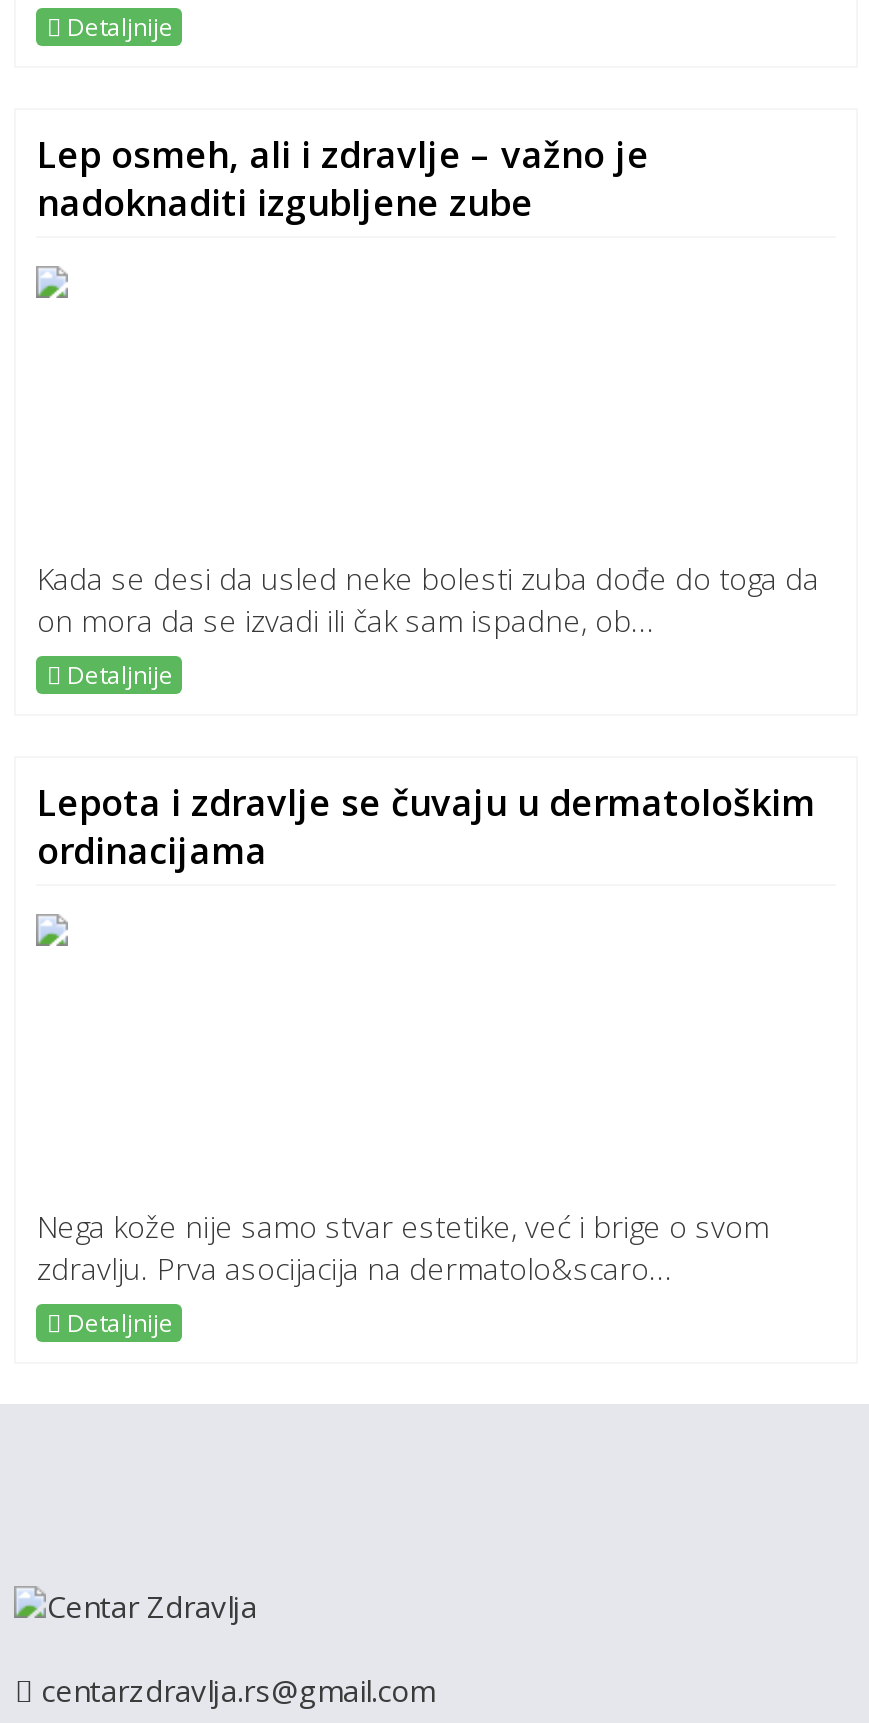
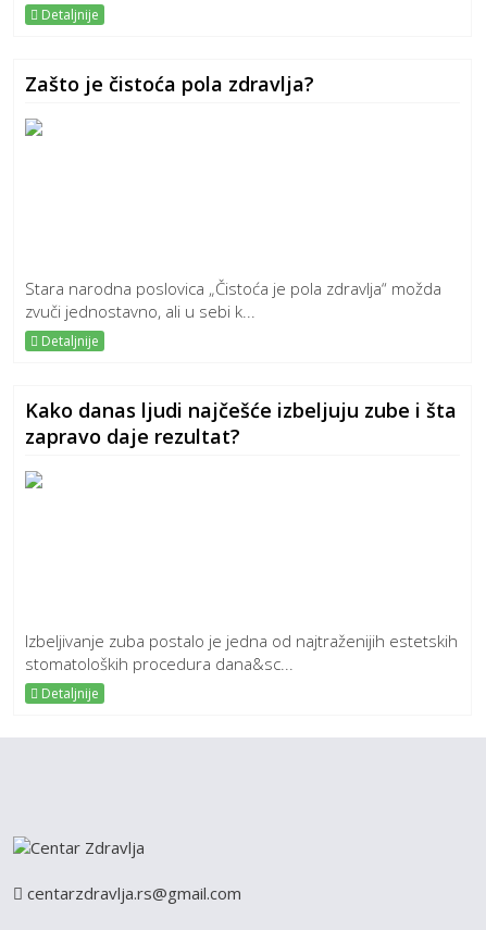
[37,130,649,226] Lep osmeh, ali i zdravlje – važno je | nadoknaditi izgubljene zube -> [25,71,315,97] Zašto je čistoća pola zdravlja?
[37,558,819,640] Kada se desi da usled neke bolesti zuba dođe do toga da | on mora da se izvadi ili čak sam ispadne, ob... -> [25,277,442,322] Stara narodna poslovica „Čistoća je pola zdravlja“ možda | zvuči jednostavno, ali u sebi k...
[37,778,815,874] Lepota i zdravlje se čuvaju u dermatološkim | ordinacijama -> [25,397,457,449] Kako danas ljudi najčešće izbeljuju zube i šta | zapravo daje rezultat?
[37,1206,769,1288] Nega kože nije samo stvar estetike, već i brige o svom | zdravlju. Prva asocijacija na dermatolo&scaro... -> [25,630,458,674] Izbeljivanje zuba postalo je jedna od najtraženijih estetskih | stomatoloških procedura dana&sc...

